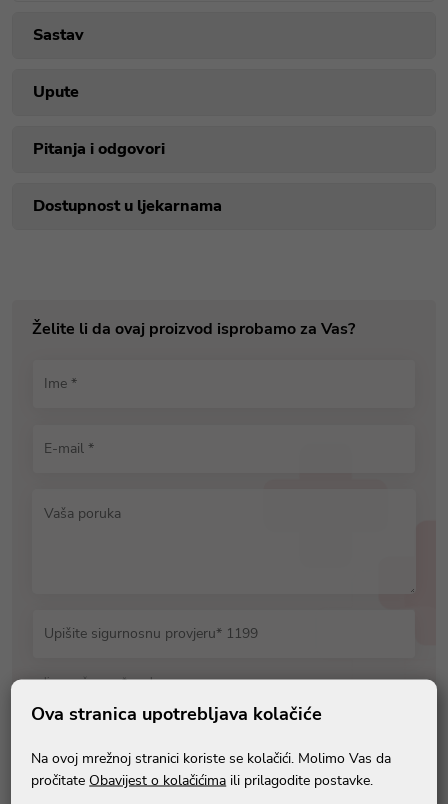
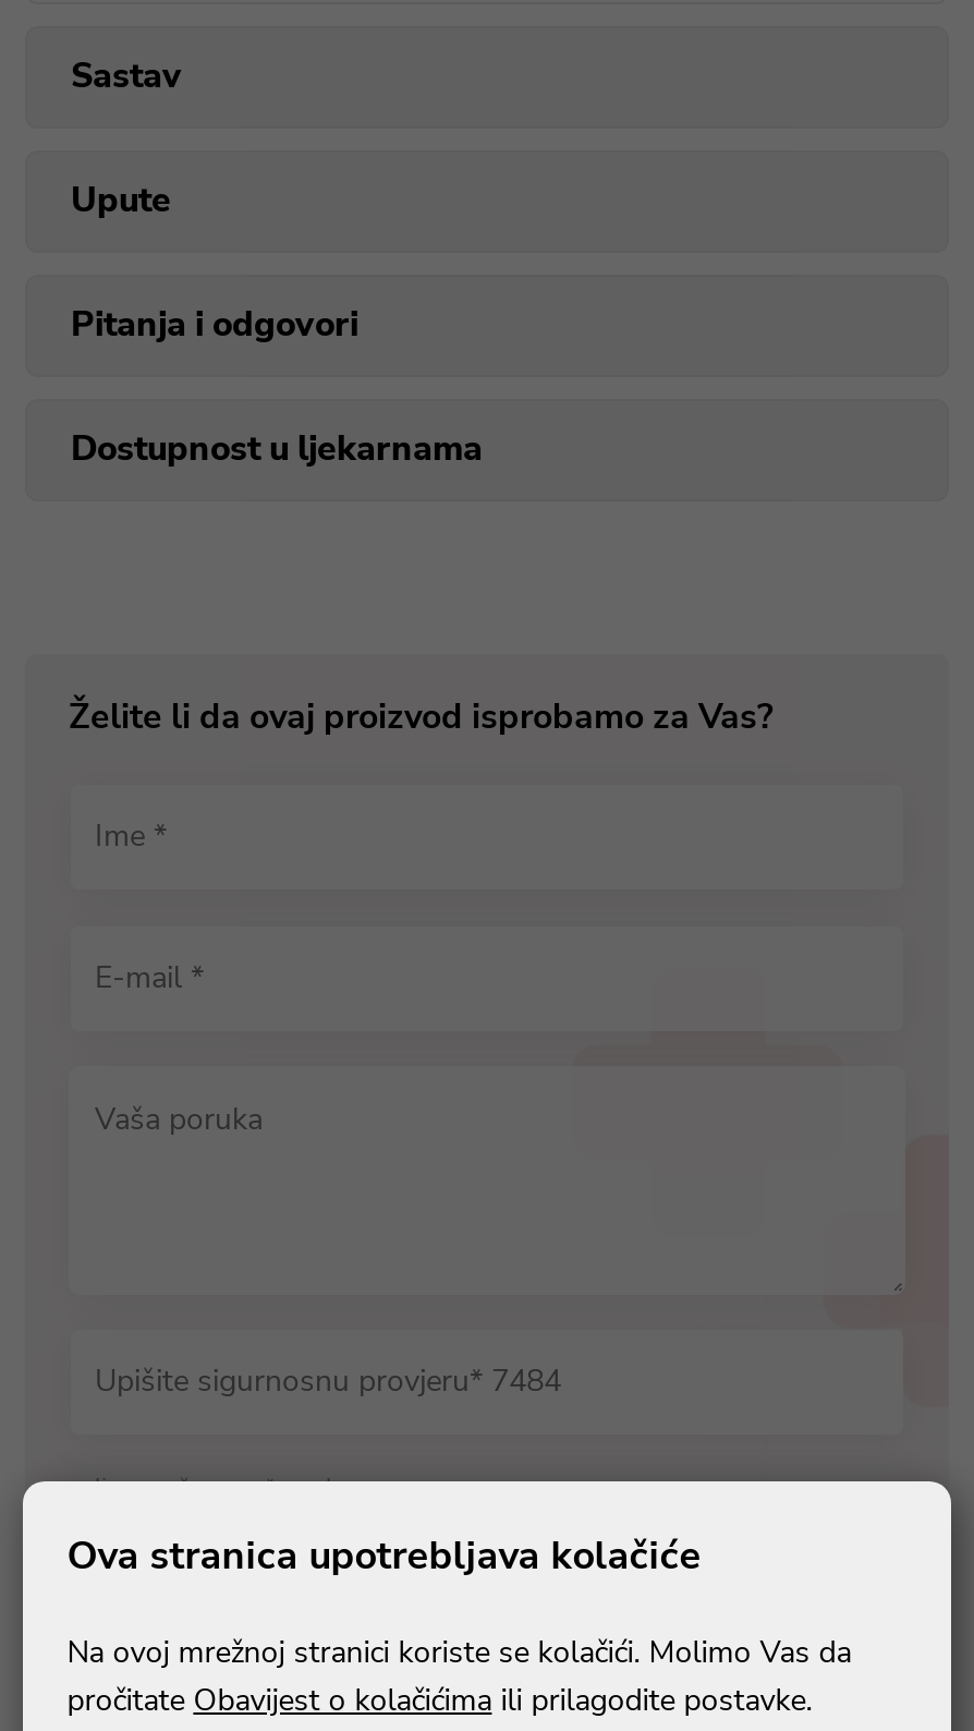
[44,624,258,643] Upišite sigurnosnu provjeru* 1199 -> [95,1360,561,1402] Upišite sigurnosnu provjeru* 7484

